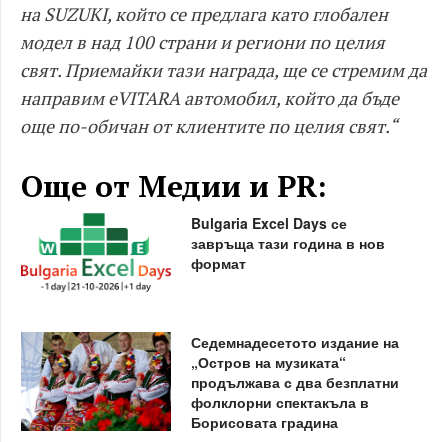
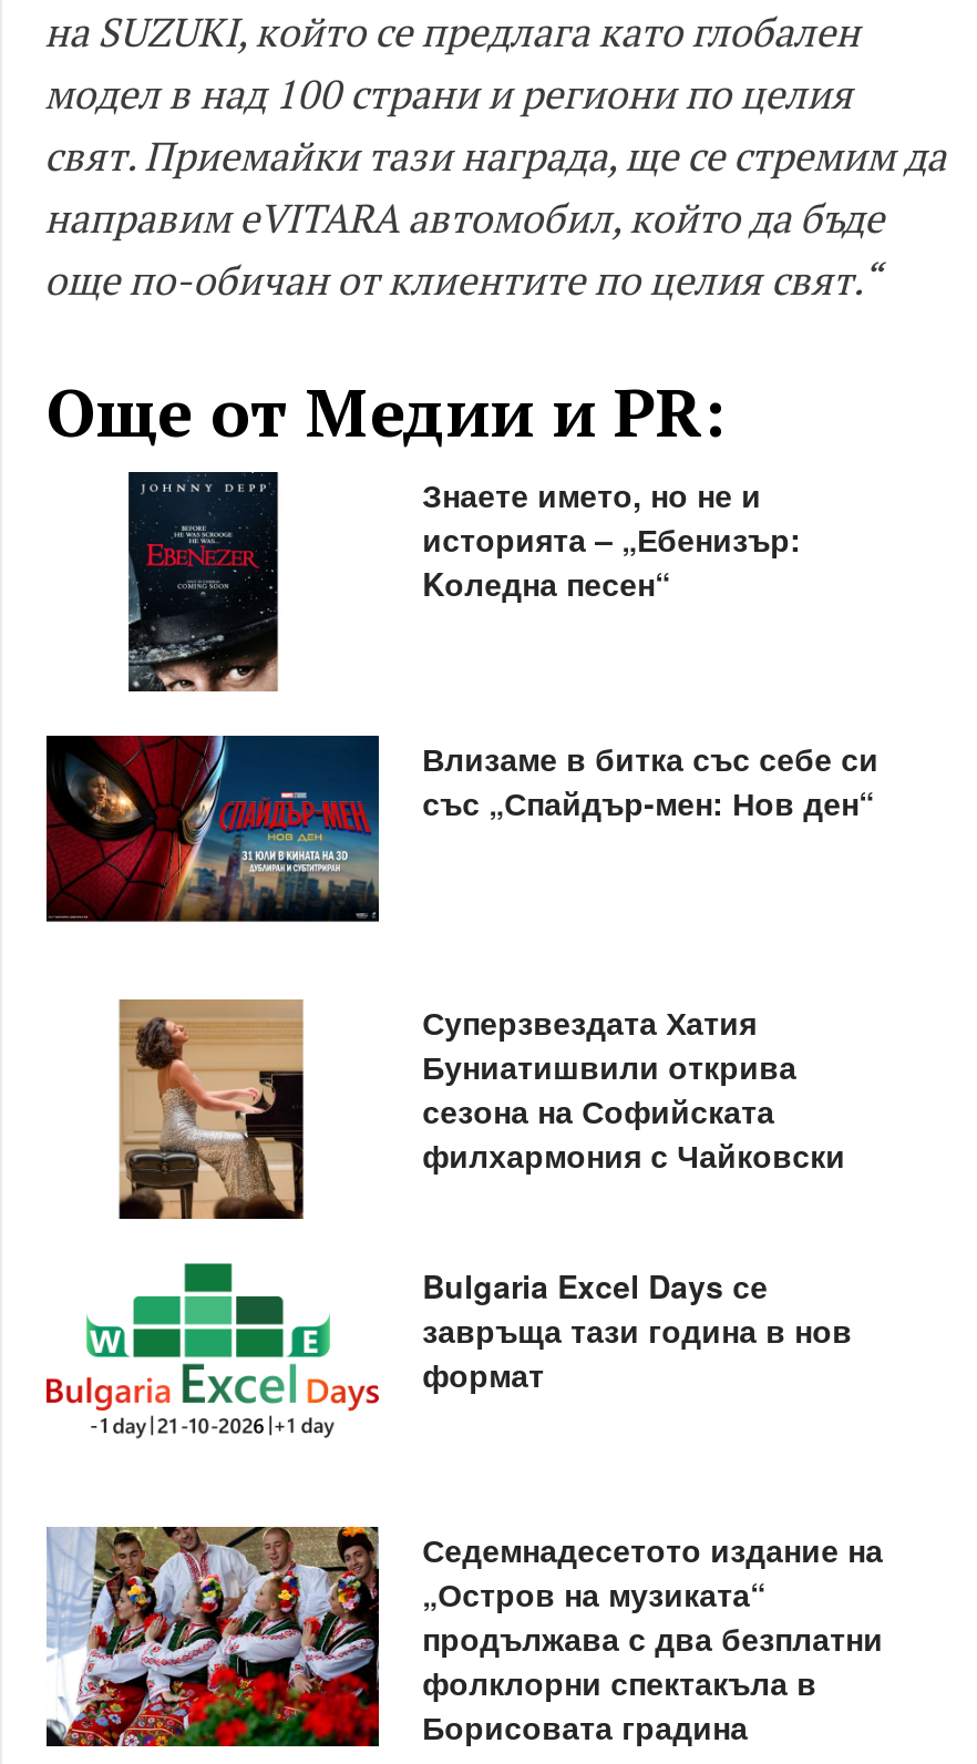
none -> [44,734,879,924] [image] | Влизаме в битка със себе си | със „Спайдър-мен: Нов ден“
none -> [117,997,306,1221] [image]
none -> [126,470,281,694] [image]
none -> [422,472,801,605] Знаете името, но не и | историята – „Ебенизър: | Kоледна песен“
none -> [422,999,845,1177] Суперзвездата Хатия | Буниатишвили открива | сезона на Софийската | филхармония с Чайковски

